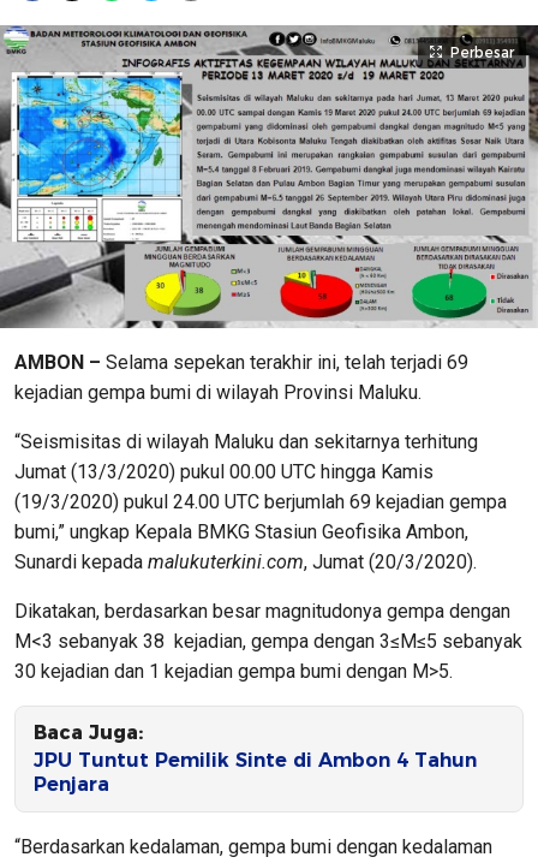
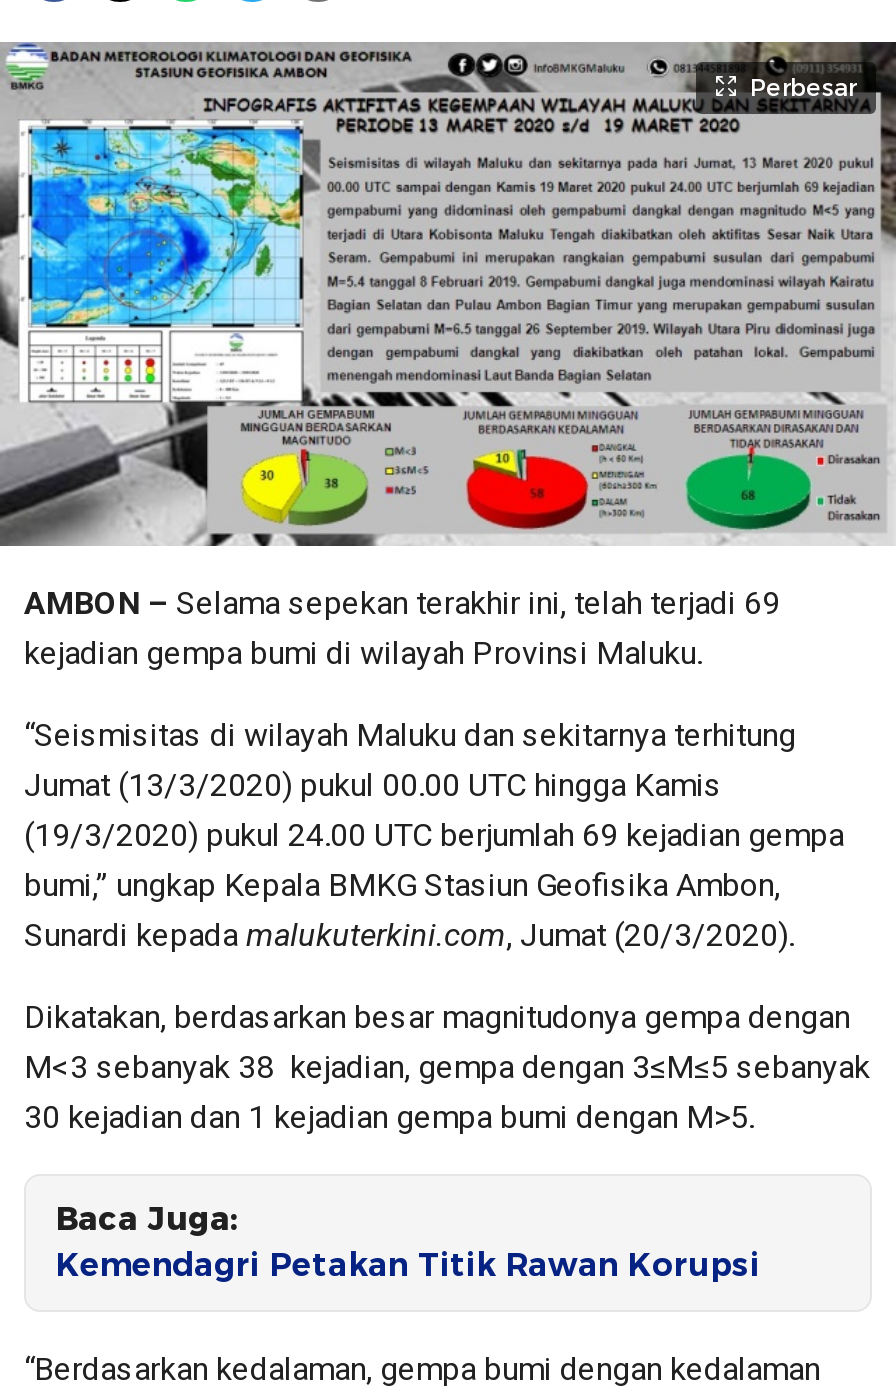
[34,749,477,796] JPU Tuntut Pemilik Sinte di Ambon 4 Tahun | Penjara -> [56,1246,760,1284] Kemendagri Petakan Titik Rawan Korupsi

